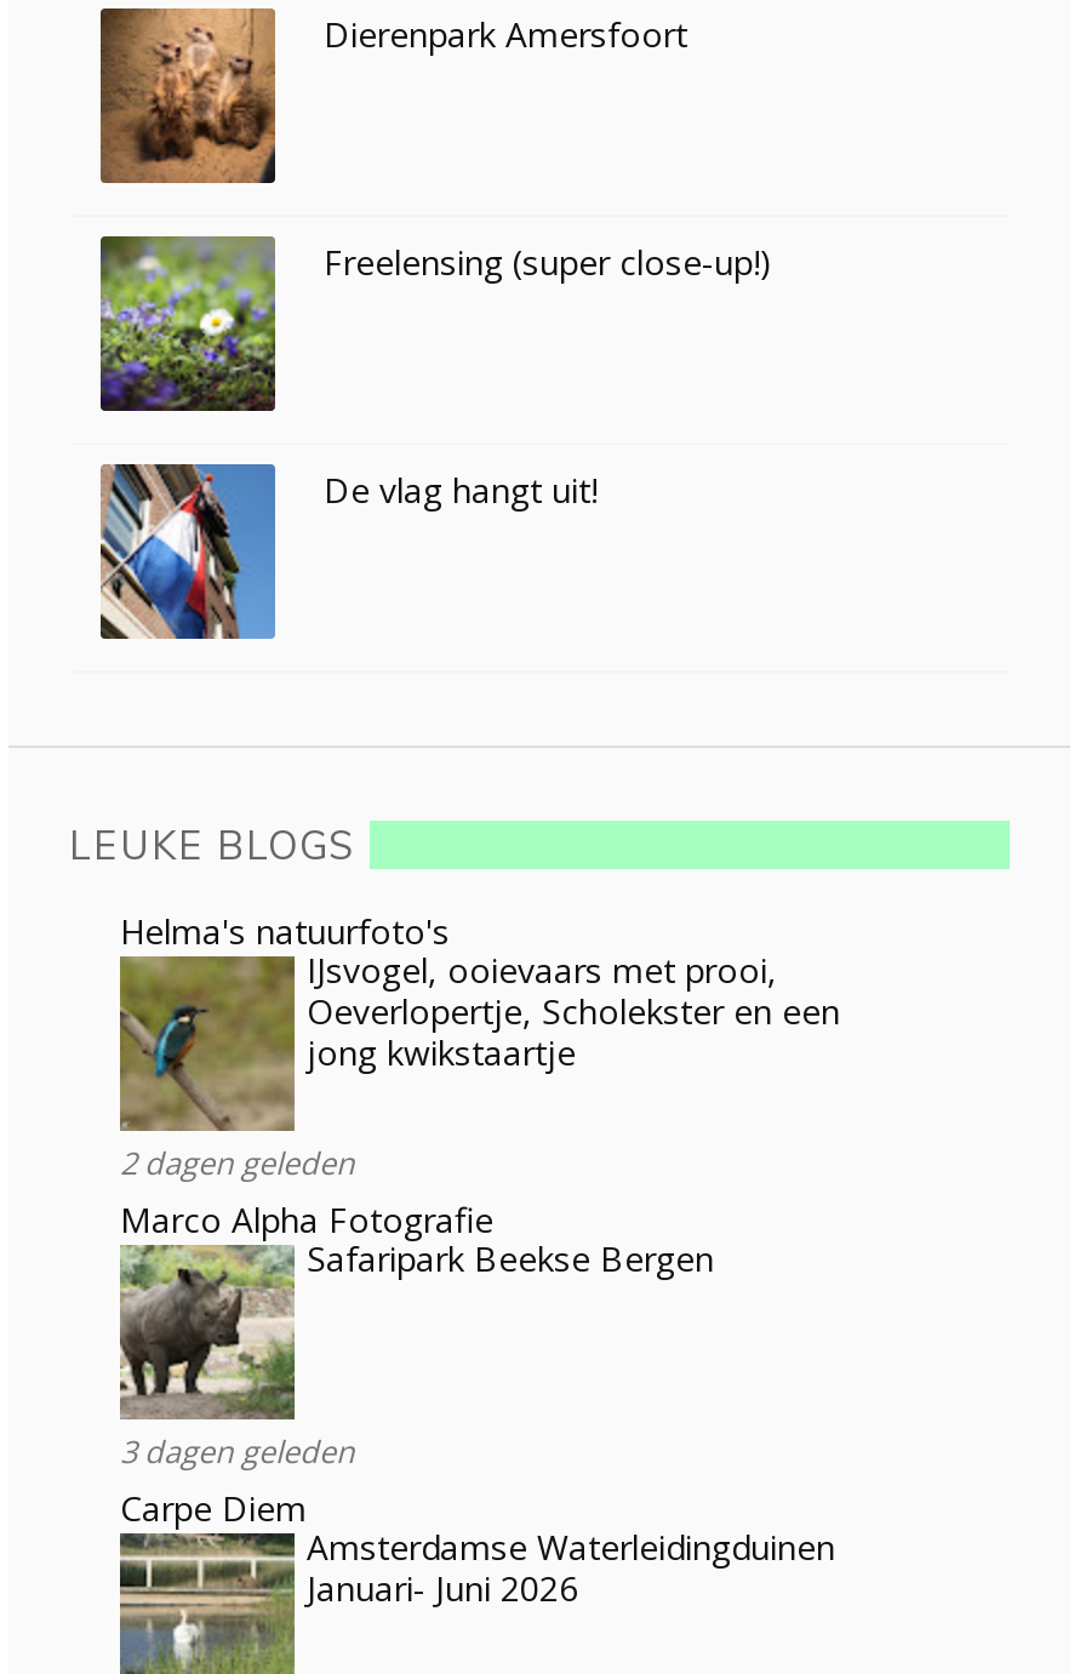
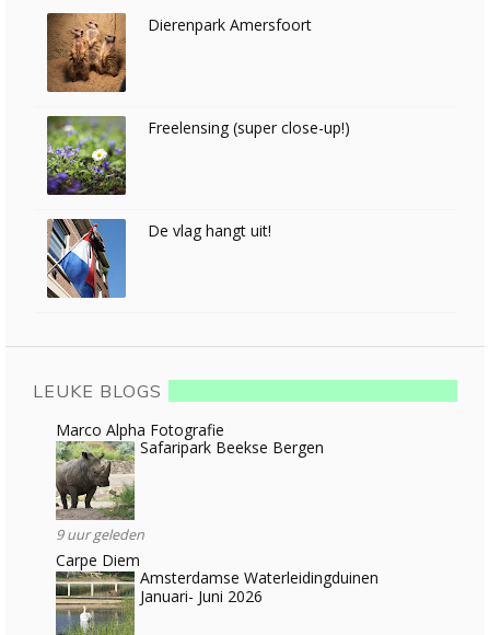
[120,907,840,1184] [image] | Helma's natuurfoto's | IJsvogel, ooievaars met prooi, | Oeverlopertje, Scholekster en een | jong kwikstaartje | 2 dagen geleden -> none
[120,1431,355,1472] 3 dagen geleden -> [56,525,144,544] 9 uur geleden

